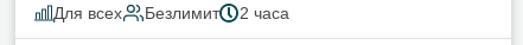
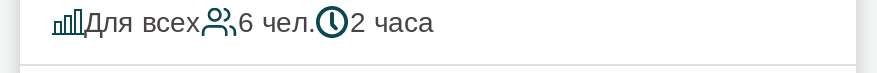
[145,4,219,23] Безлимит -> [238,7,316,39] 6 чел.

